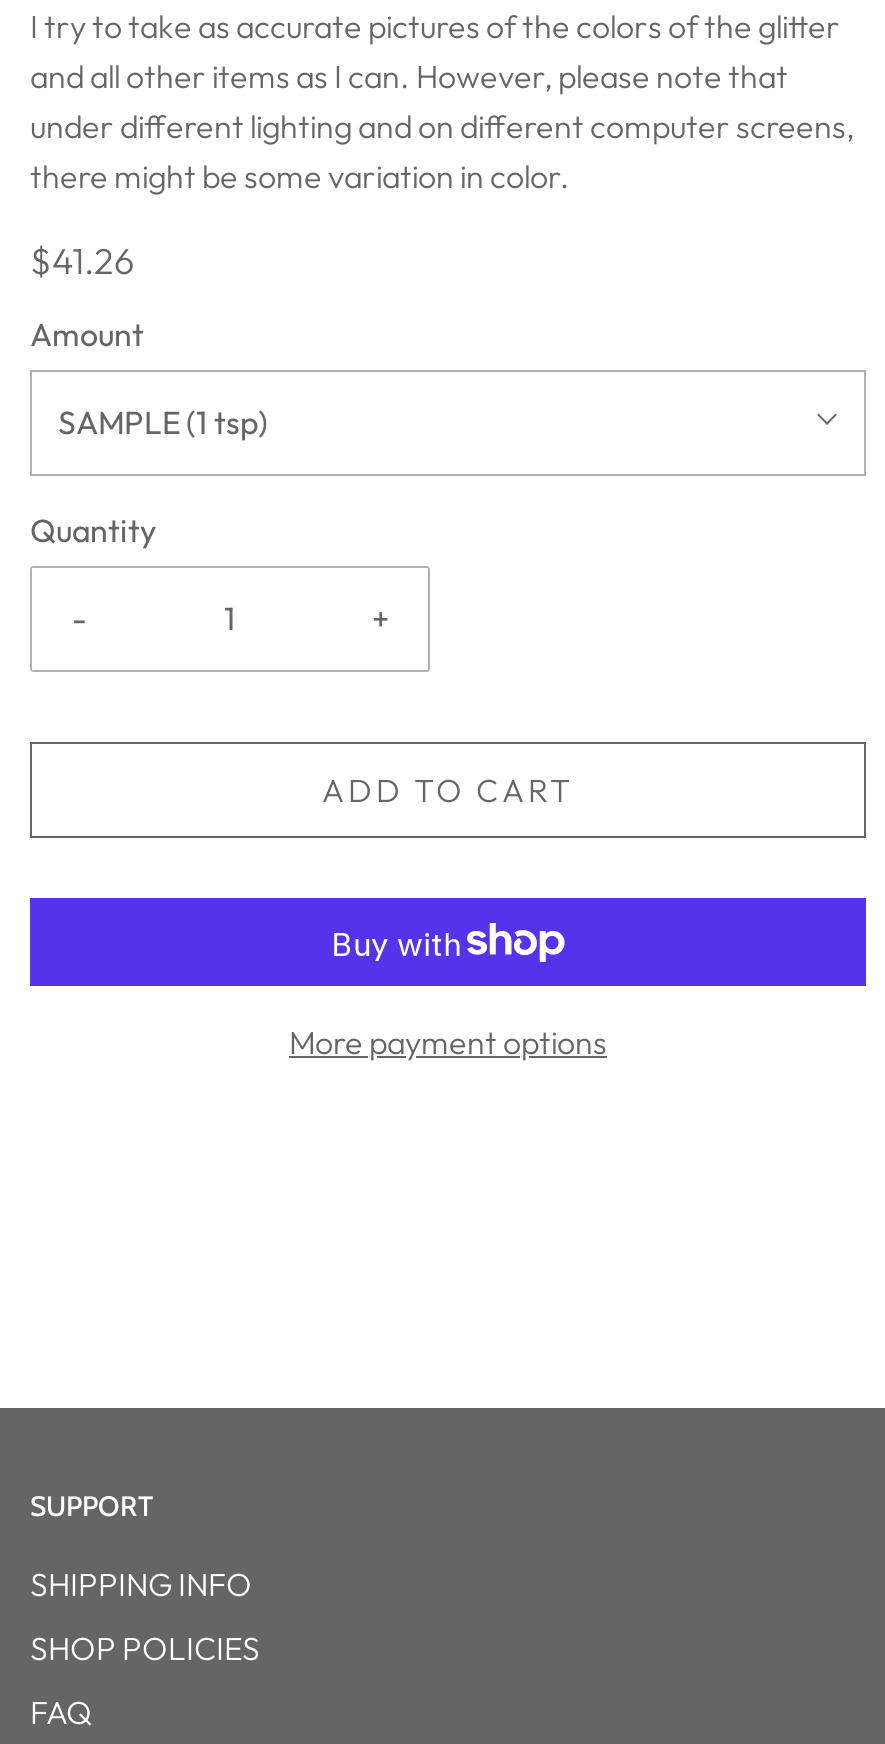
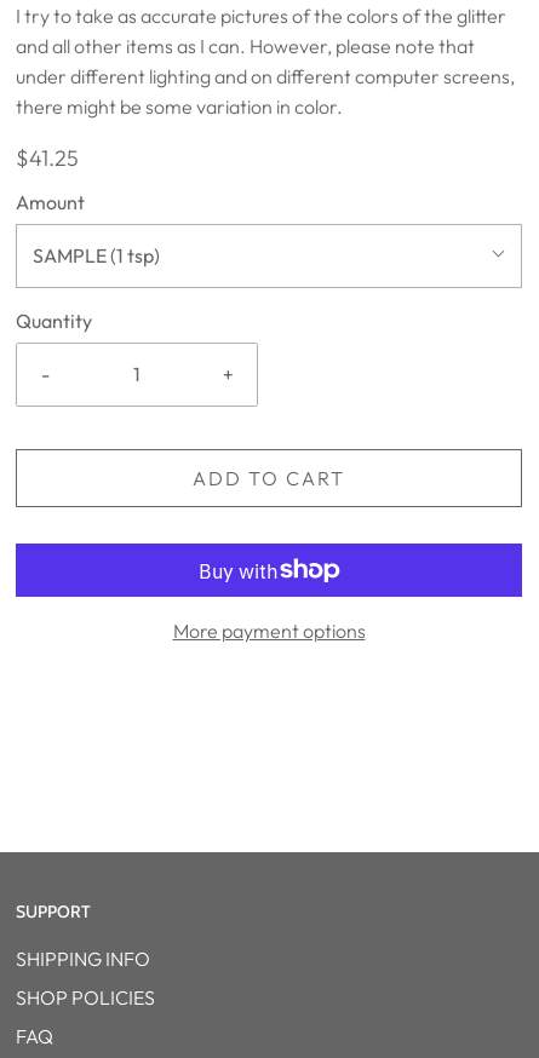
[30,238,134,284] $41.26 -> [16,144,79,172] $41.25

